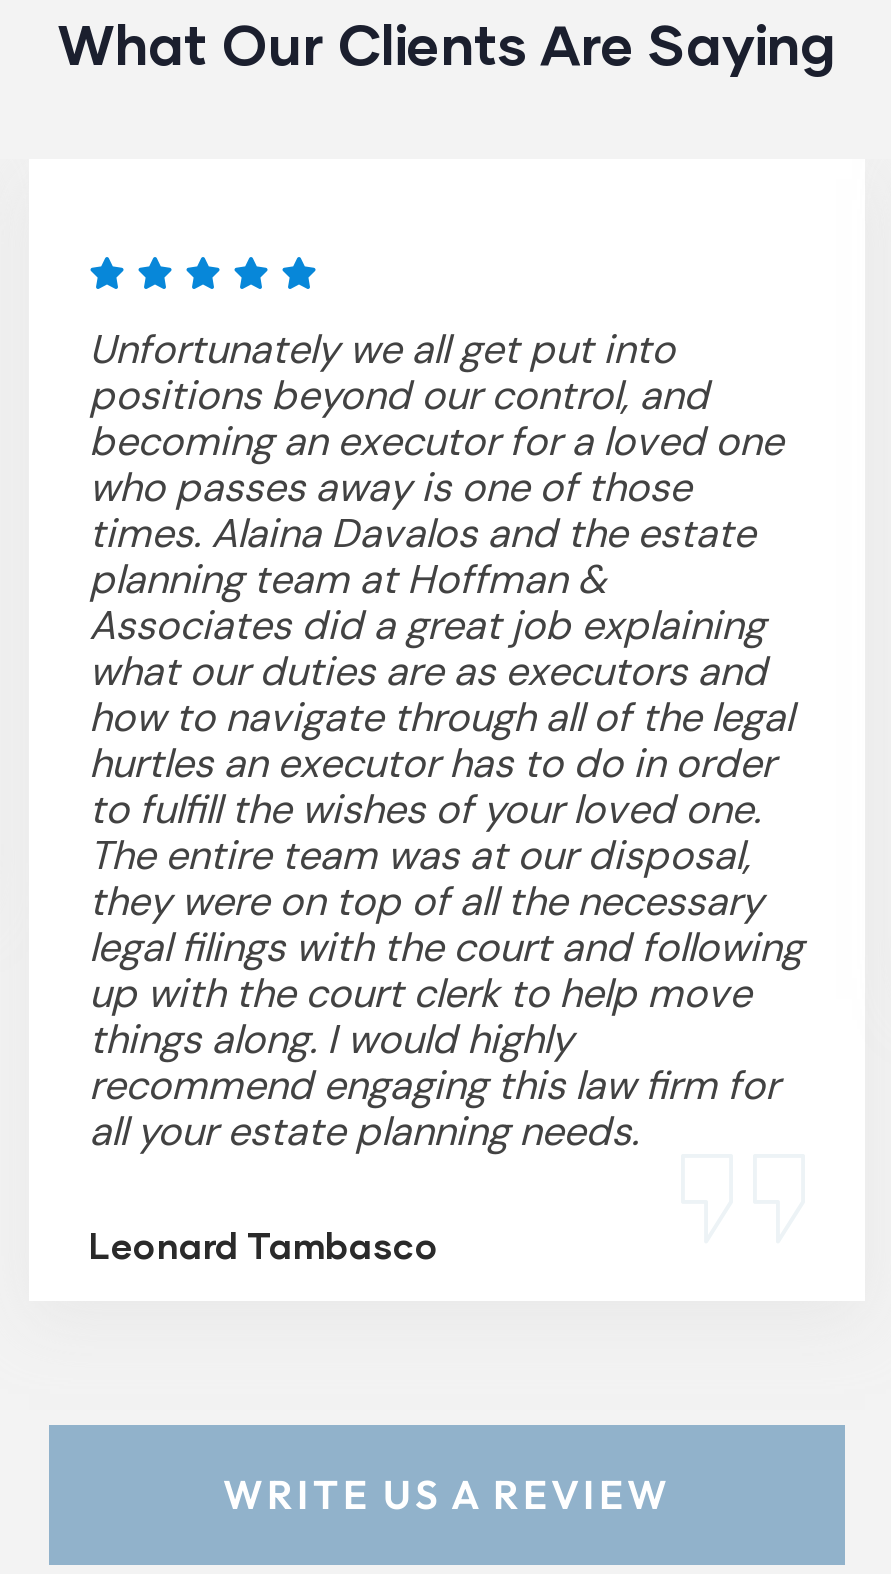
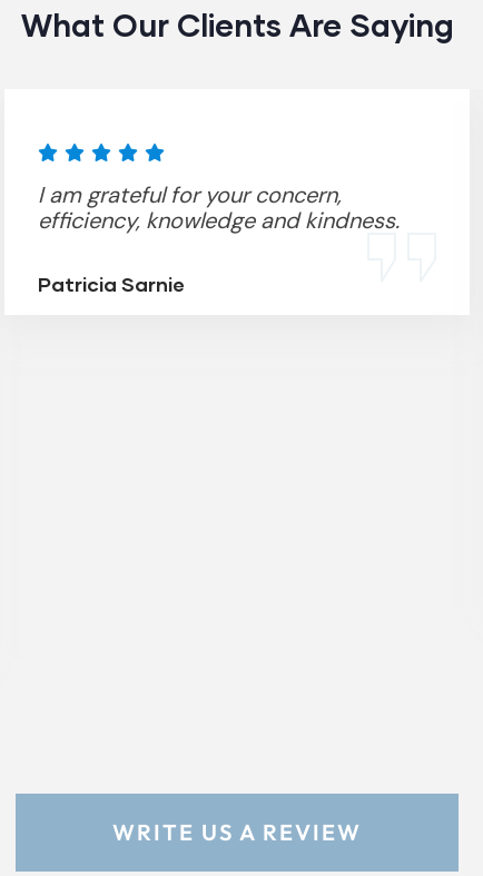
[89,323,803,1157] Unfortunately we all get put into | positions beyond our control, and | becoming an executor for a loved one | who passes away is one of those | times. Alaina Davalos and the estate | planning team at Hoffman & | Associates did a great job explaining | what our duties are as executors and | how to navigate through all of the legal | hurtles an executor has to do in order | to fulfill the wishes of your loved one. | The entire team was at our disposal, | they were on top of all the necessary | legal filings with the court and following | up with the court clerk to help move | things along. I would highly | recommend engaging this law firm for | all your estate planning needs. -> [38,181,400,235] I am grateful for your concern, | efficiency, knowledge and kindness.
[89,1223,439,1267] Leonard Tambasco -> [38,272,185,297] Patricia Sarnie

